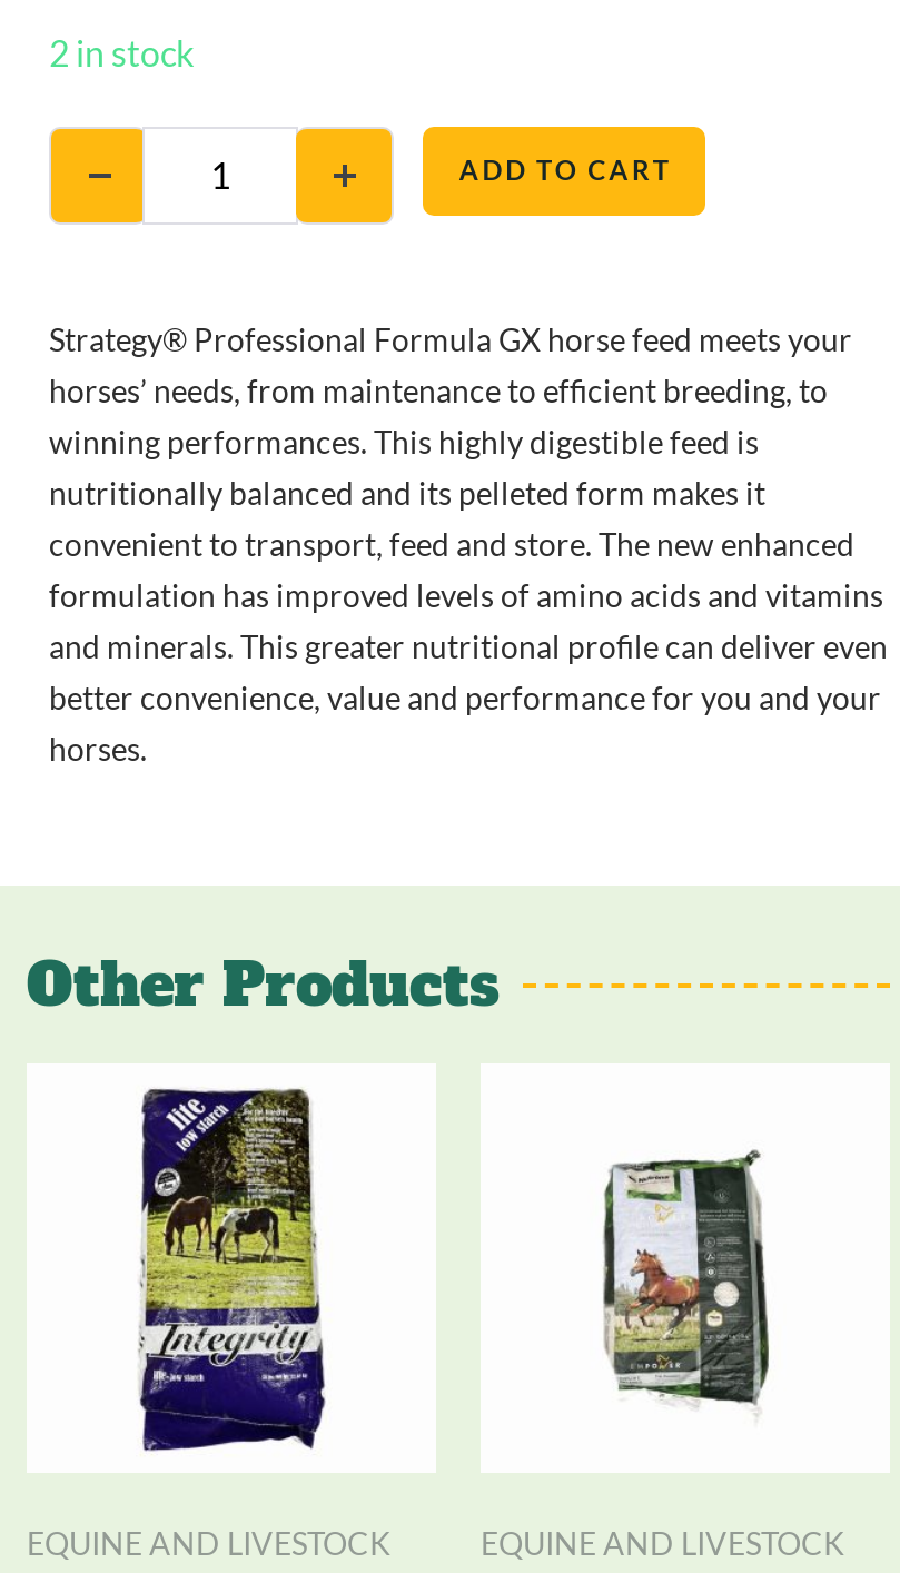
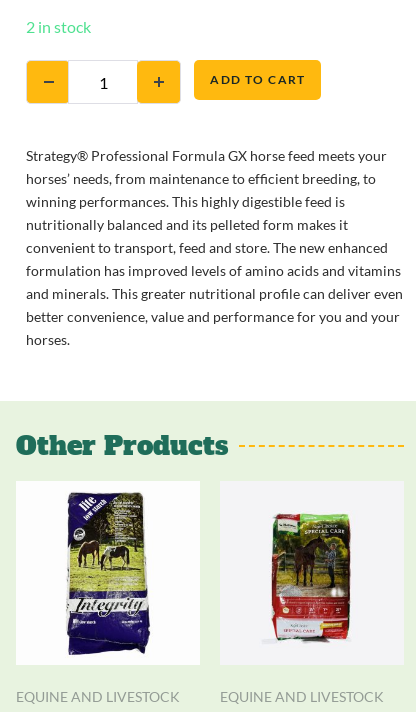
[594,1135,772,1422] [image] -> [270,512,352,644] [image]

